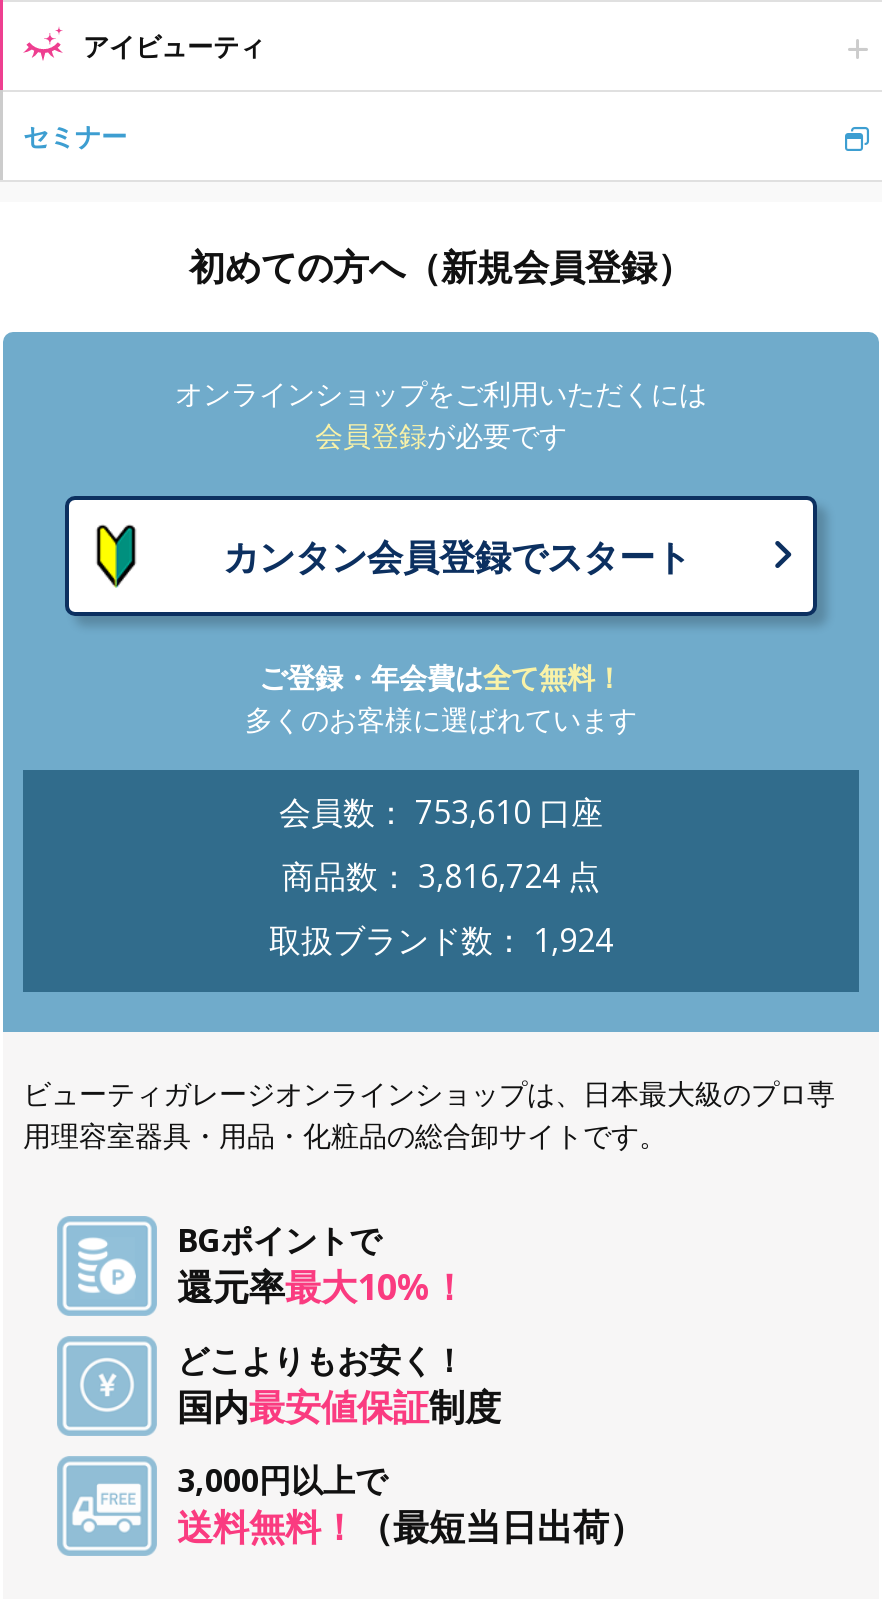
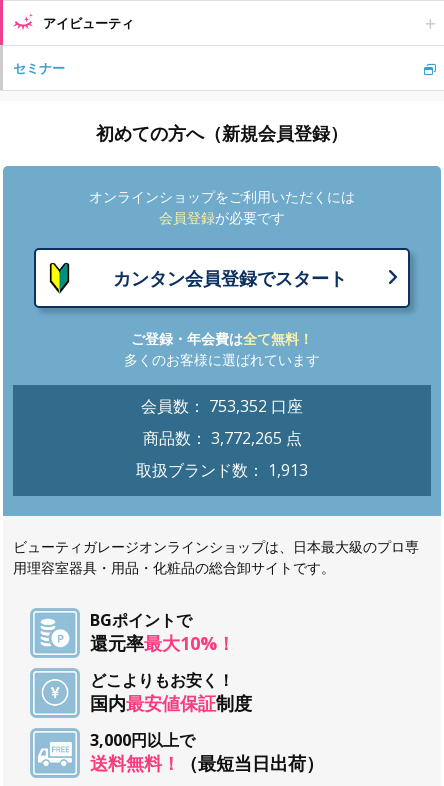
[279,789,603,833] 会員数： 753,610 口座 -> [141,395,303,417] 会員数： 753,352 口座
[282,853,600,897] 商品数： 3,816,724 点 -> [142,427,301,449] 商品数： 3,772,265 点
[269,917,613,961] 取扱ブランド数： 1,924 -> [136,459,308,481] 取扱ブランド数： 1,913

